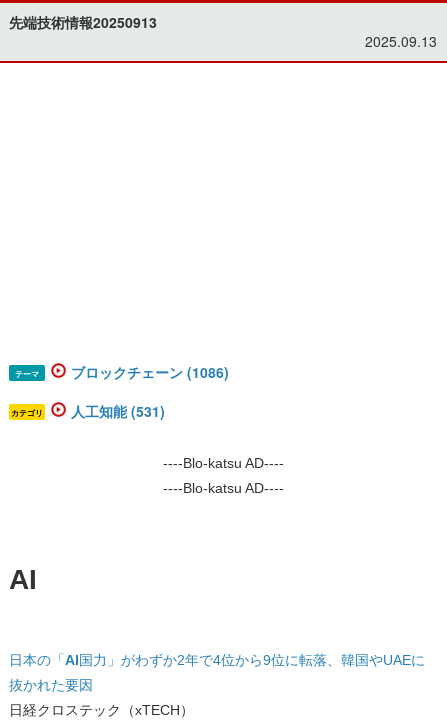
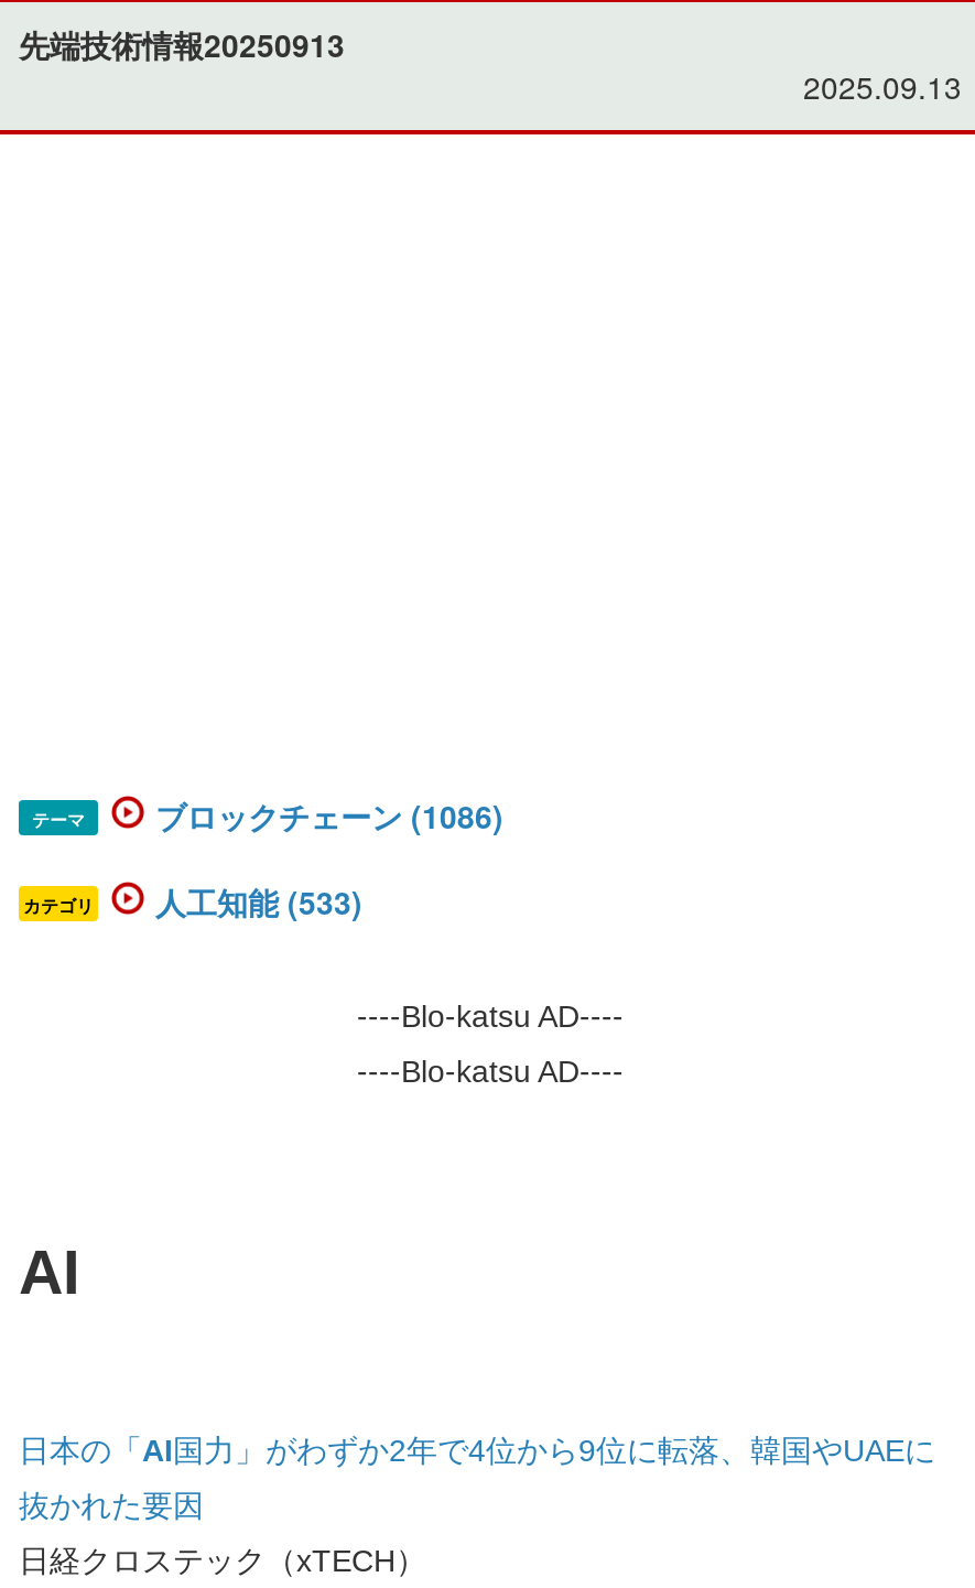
[71,401,165,421] 人工知能 (531) -> [155,879,362,923] 人工知能 (533)

